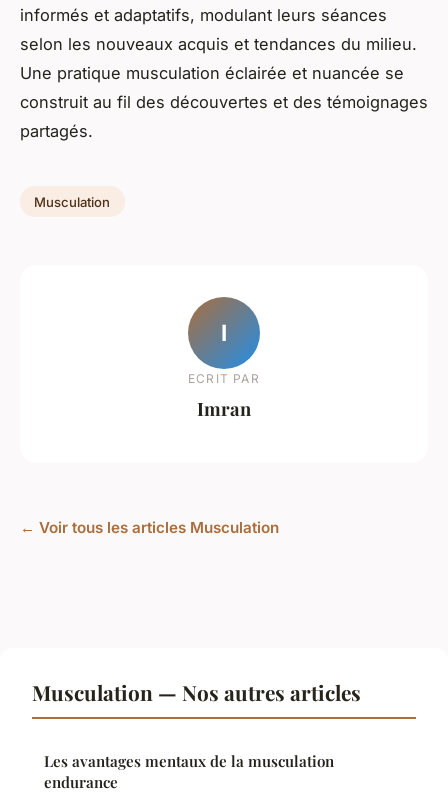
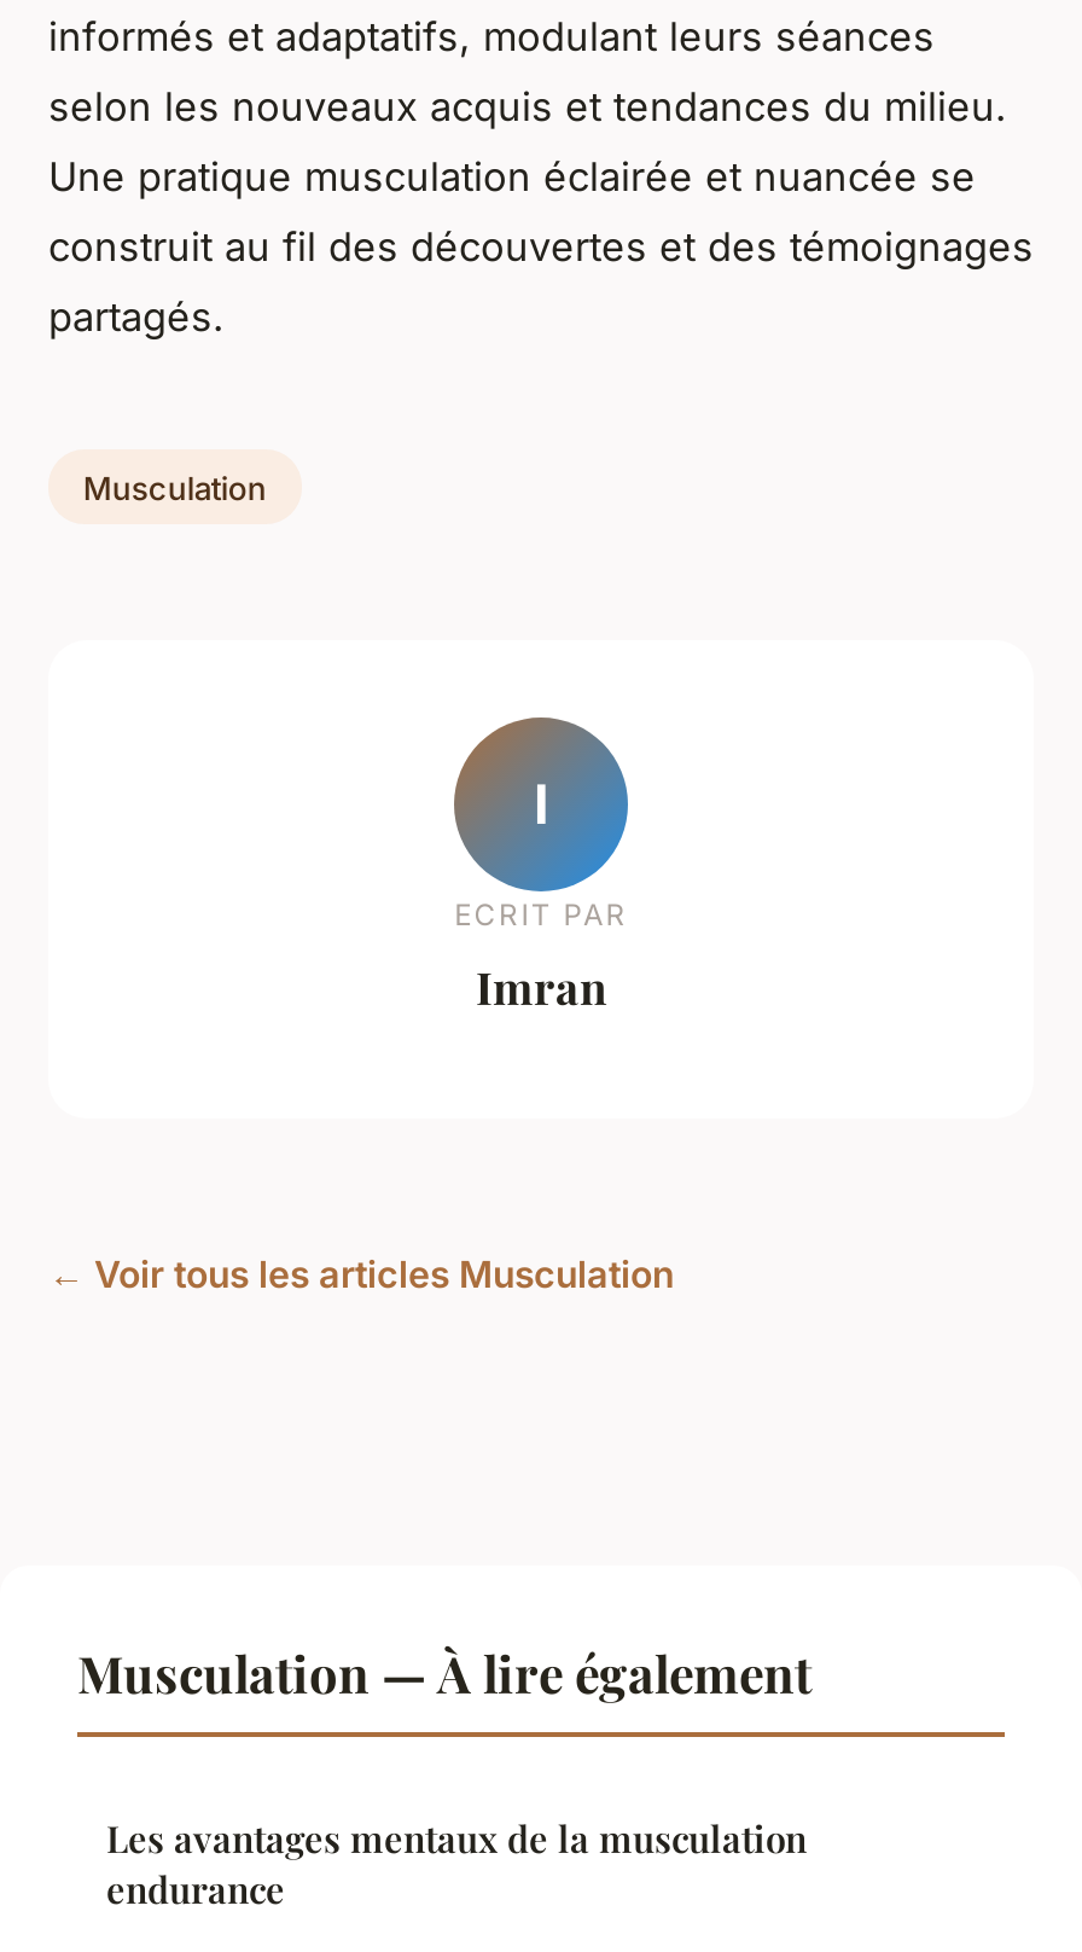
[32,678,361,706] Musculation — Nos autres articles -> [77,1637,812,1705] Musculation — À lire également

